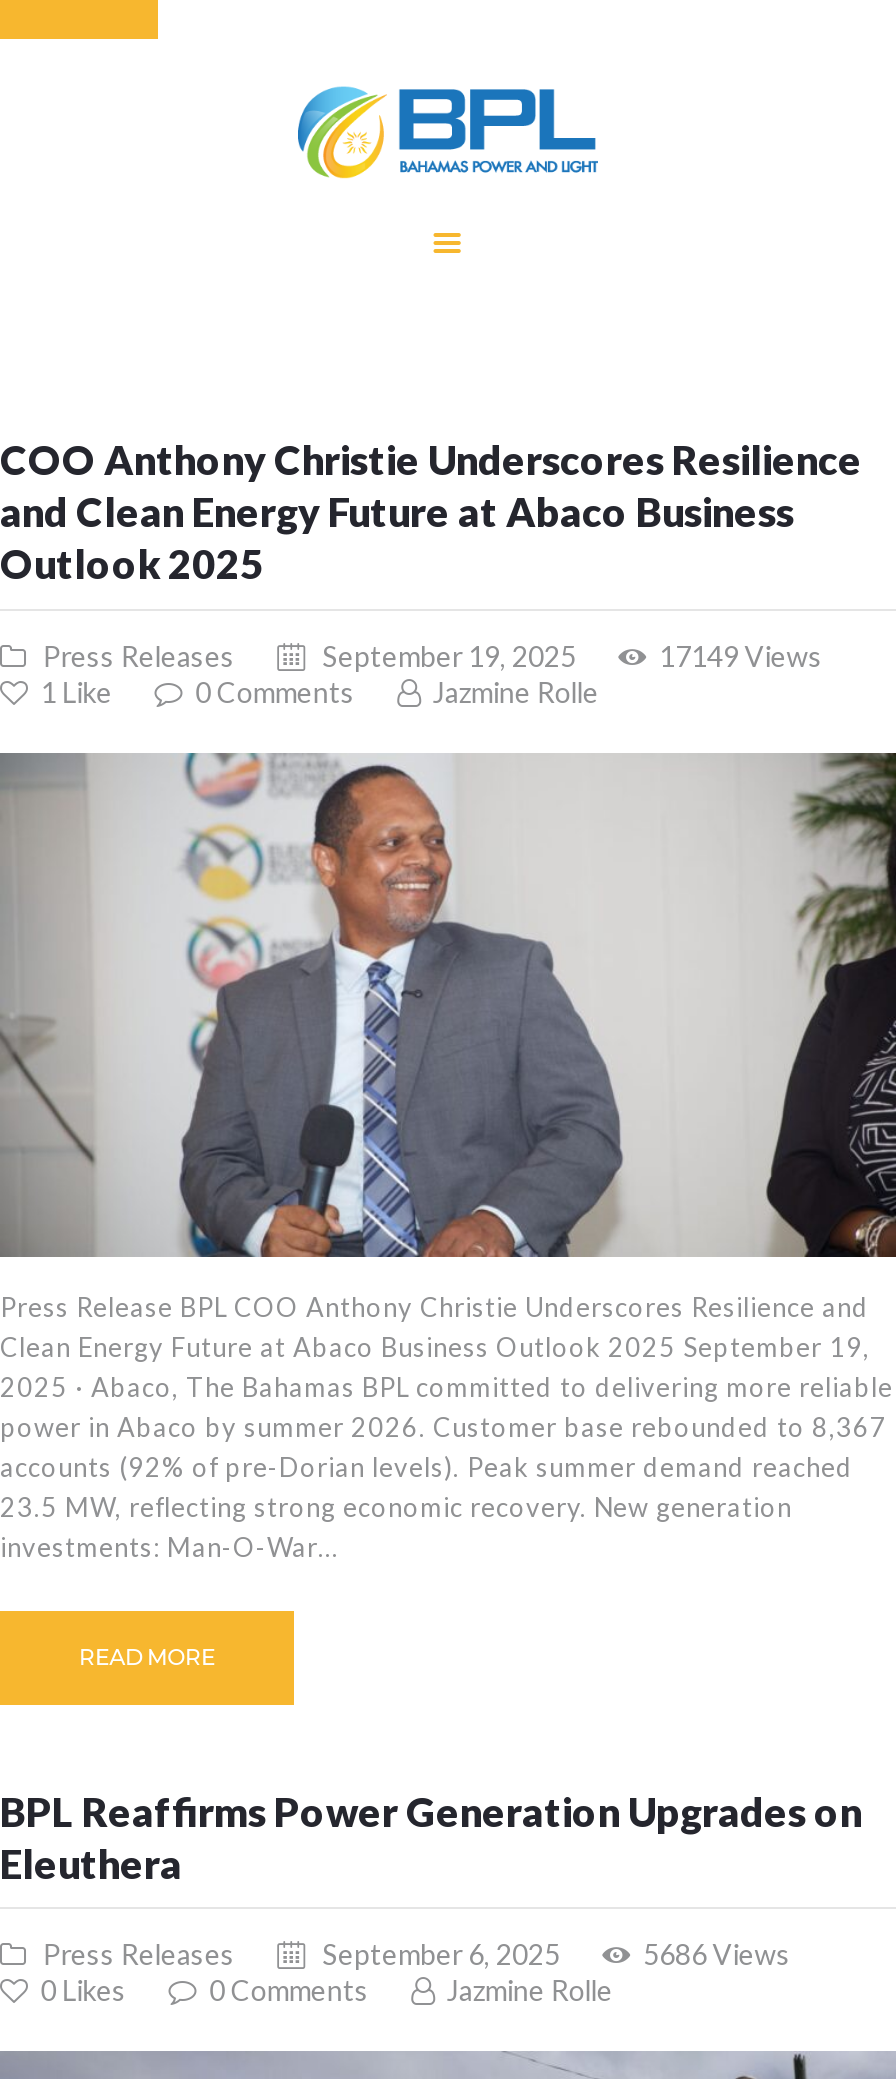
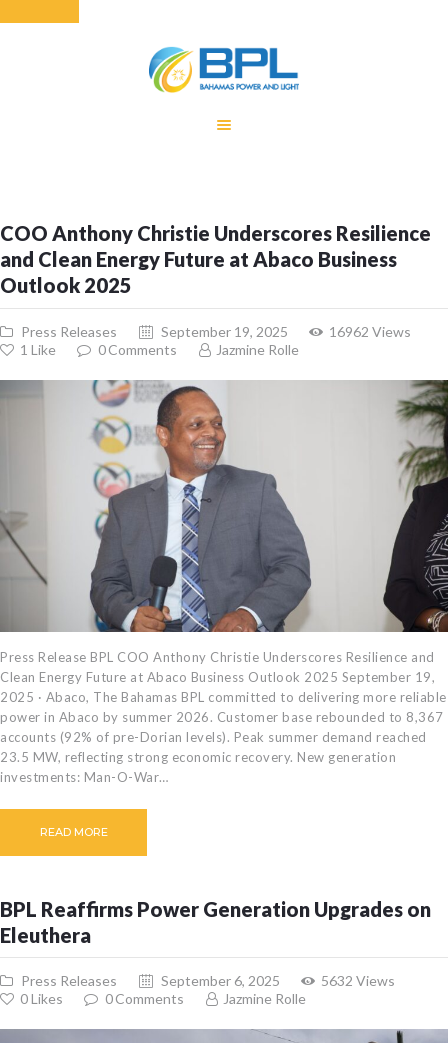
[659,638,822,672] 17149 Views -> [329,322,411,339] 16962 Views
[643,1937,790,1971] 5686 Views -> [321,972,395,989] 5632 Views

